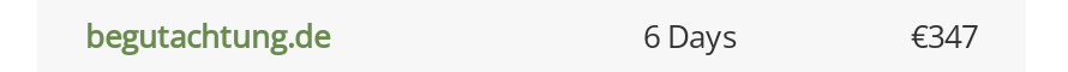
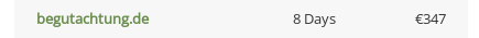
[643,14,737,58] 6 Days -> [292,9,335,28] 8 Days

